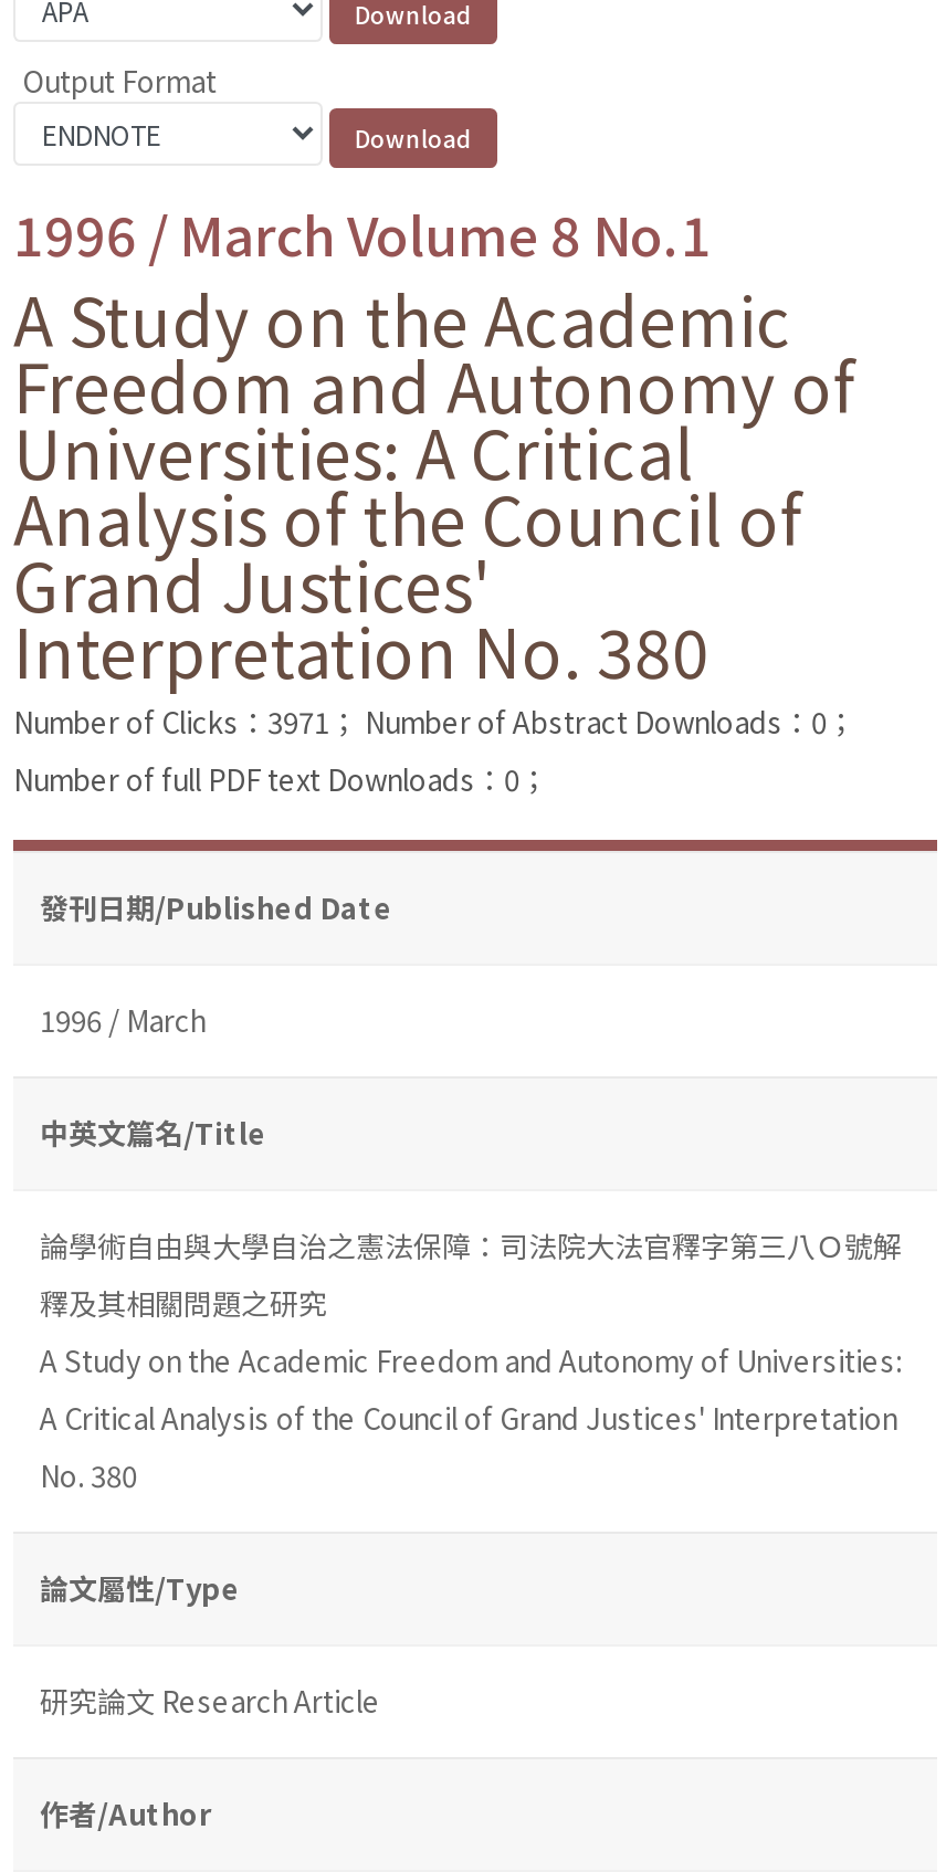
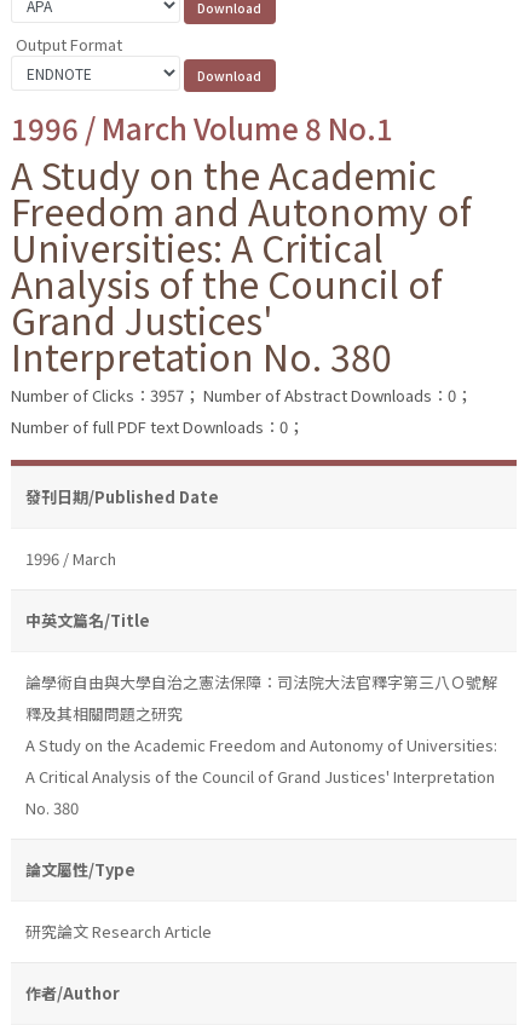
[13,700,855,742] Number of Clicks：3971； Number of Abstract Downloads：0； -> [11,383,472,406] Number of Clicks：3957； Number of Abstract Downloads：0；

